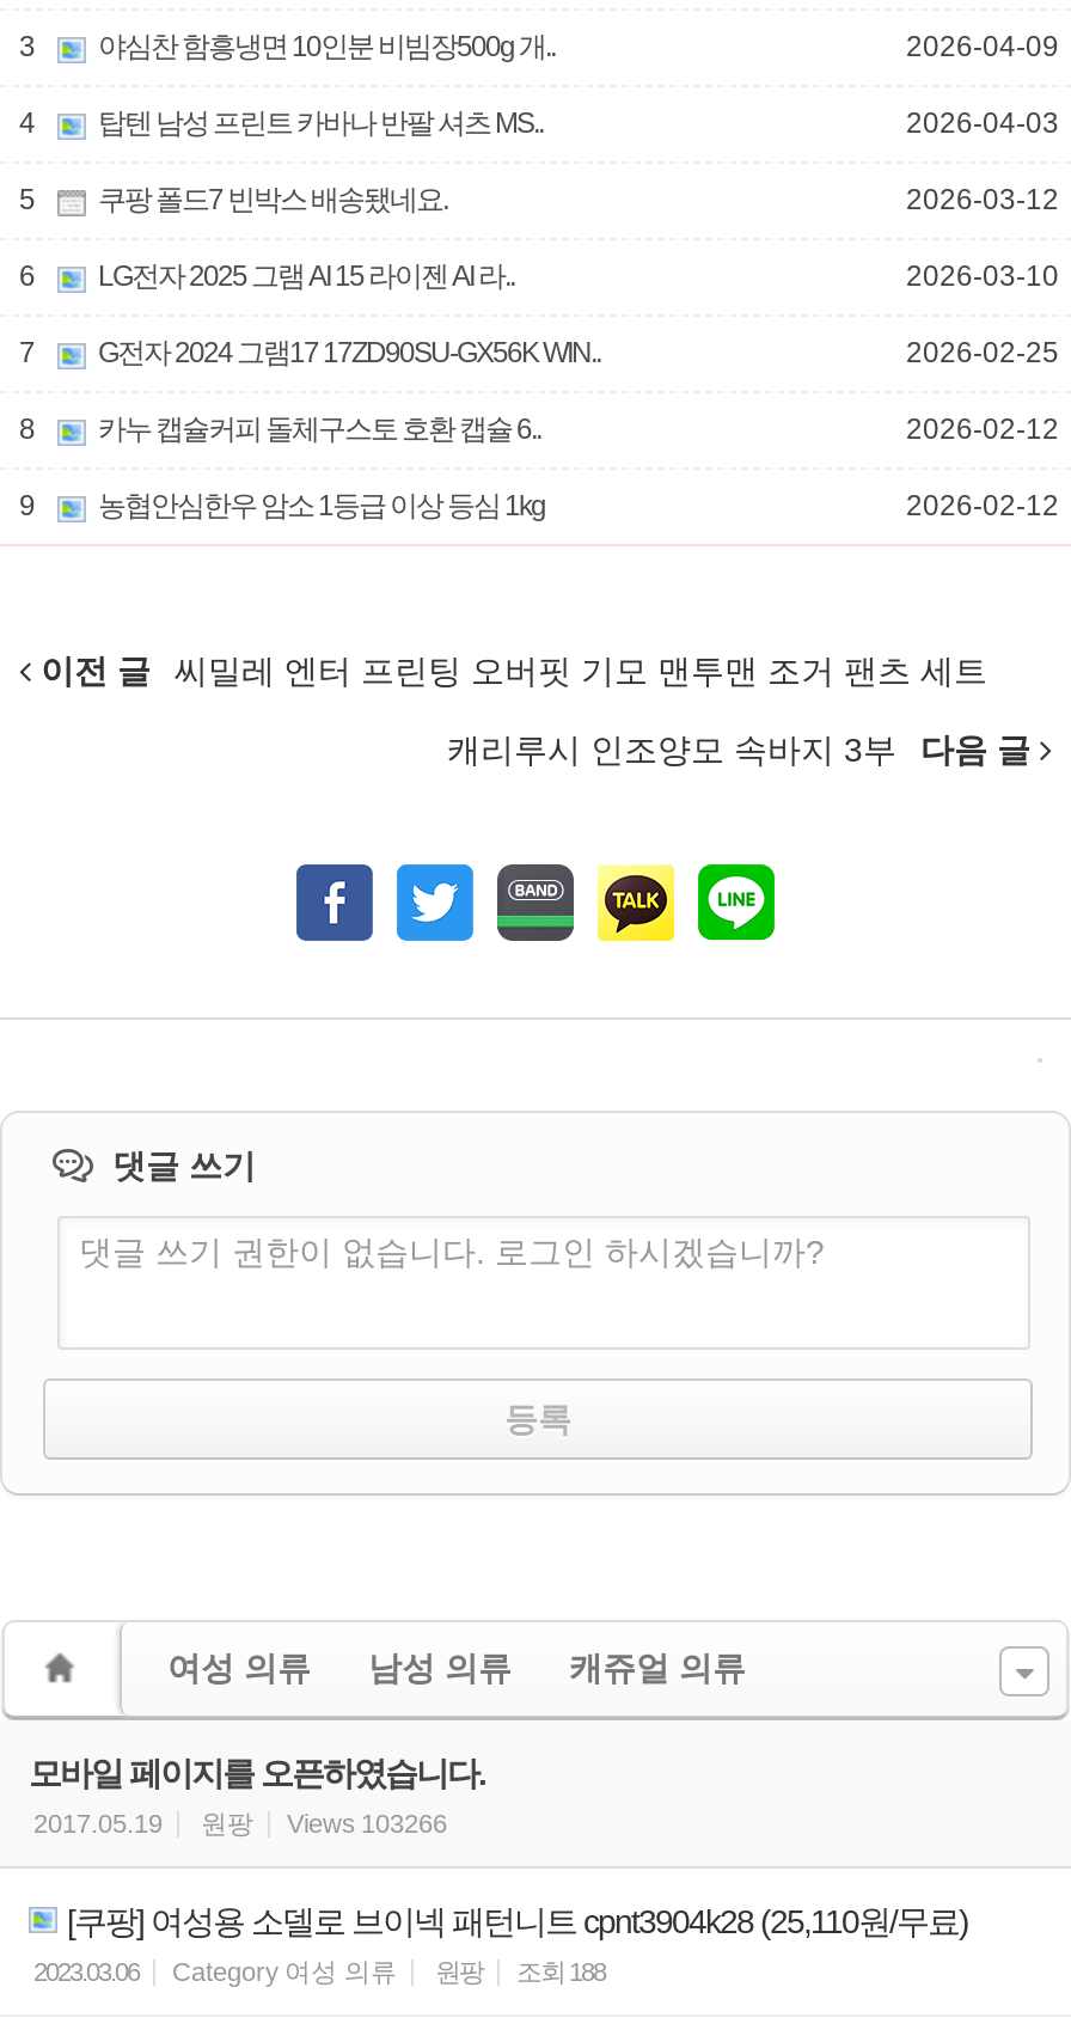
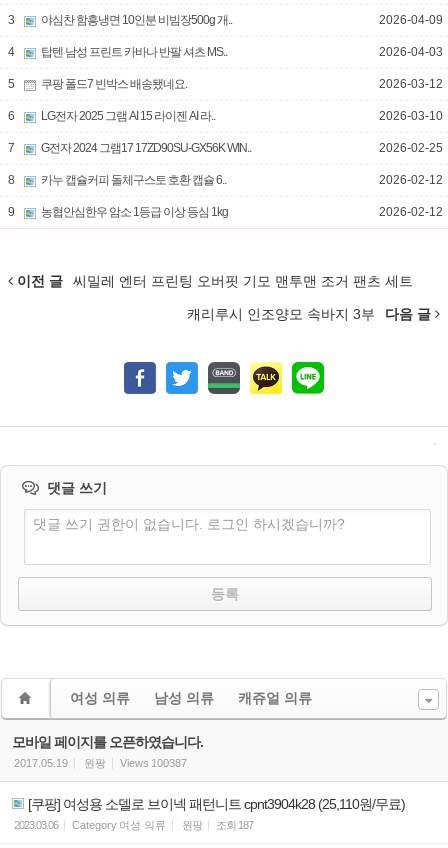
[33,1808,447,1837] 2017.05.19 원팡 Views 103266 -> [14,757,187,769] 2017.05.19 원팡 Views 100387
[33,1957,605,1985] 2023.03.06 Category 여성 의류 원팡 조회 188 -> [14,819,253,831] 2023.03.06 Category 여성 의류 원팡 조회 187

